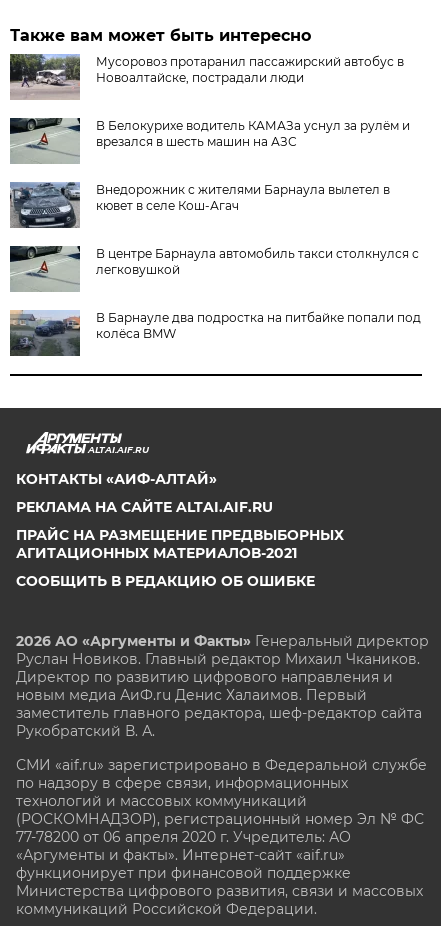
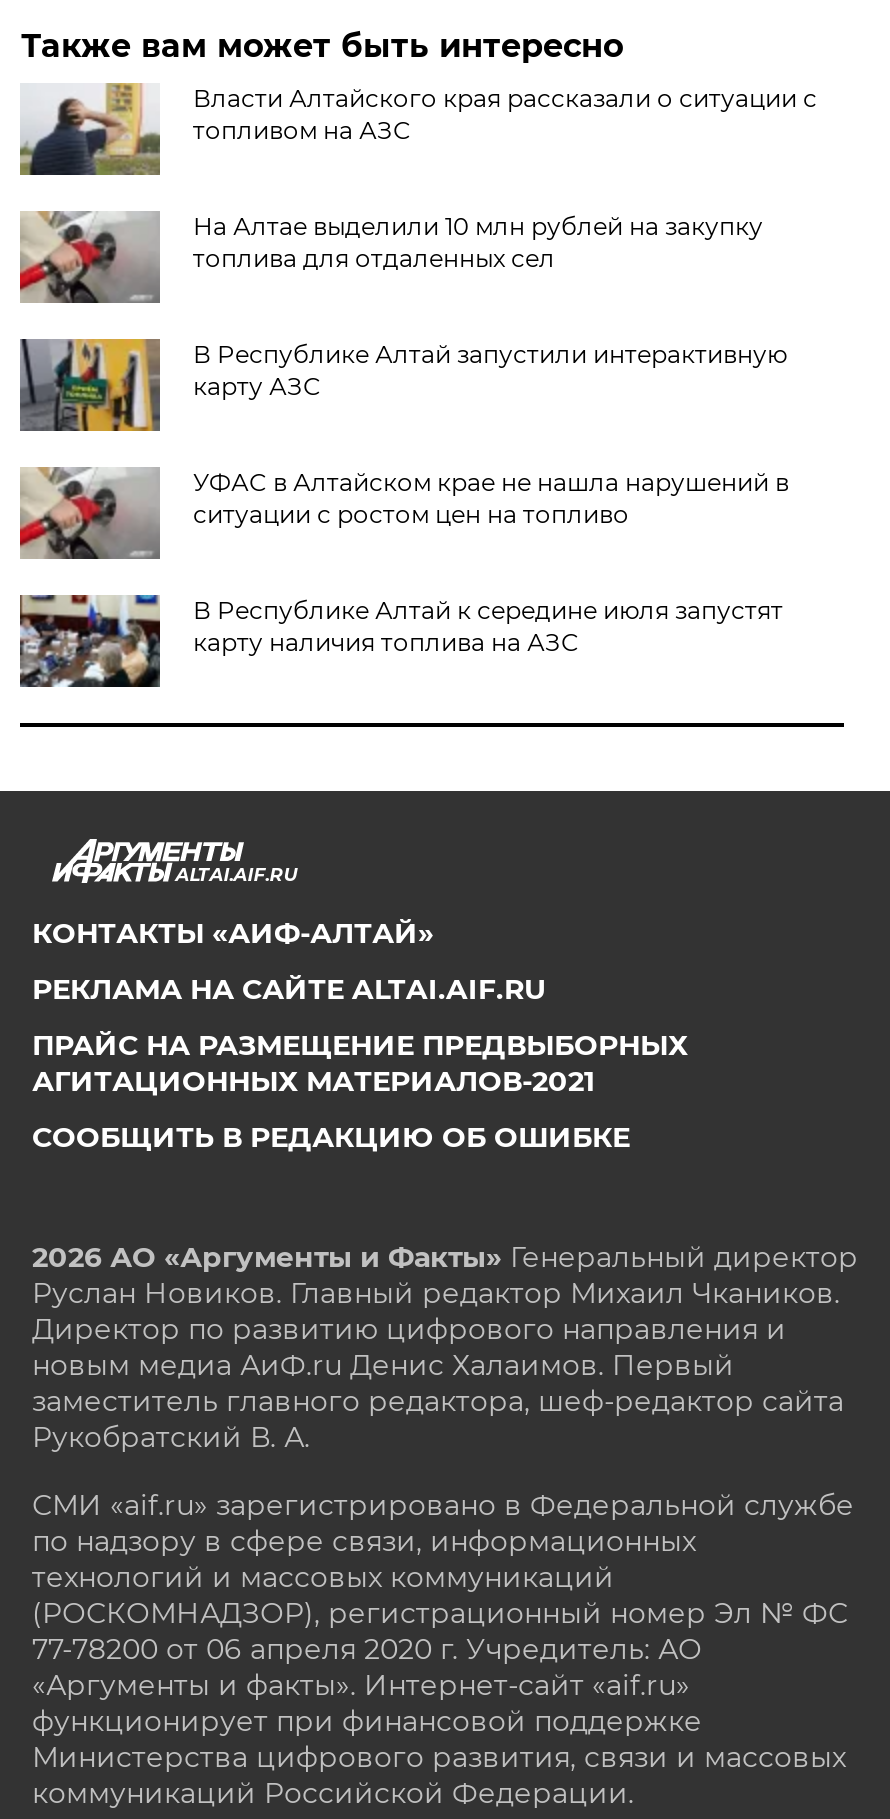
[9,53,404,99] [image] | Мусоровоз протаранил пассажирский автобус в | Новоалтайске, пострадали люди -> [20,81,817,175] [image] | Власти Алтайского края рассказали о ситуации с | топливом на АЗС
[9,117,410,164] [image] | В Белокурихе водитель КАМАЗа уснул за рулём и | врезался в шесть машин на АЗС -> [18,209,763,303] [image] | На Алтае выделили 10 млн рублей на закупку | топлива для отдаленных сел
[10,181,390,229] [image] | Внедорожник с жителями Барнаула вылетел в | кювет в селе Кош-Агач -> [20,337,787,433] [image] | В Республике Алтай запустили интерактивную | карту АЗС
[9,245,419,292] [image] | В центре Барнаула автомобиль такси столкнулся с | легковушкой -> [18,465,789,559] [image] | УФАС в Алтайском крае не нашла нарушений в | ситуации с ростом цен на топливо
[10,310,421,357] [image] | В Барнауле два подростка на питбайке попали под | колёса BMW -> [20,593,783,689] [image] | В Республике Алтай к середине июля запустят | карту наличия топлива на АЗС

